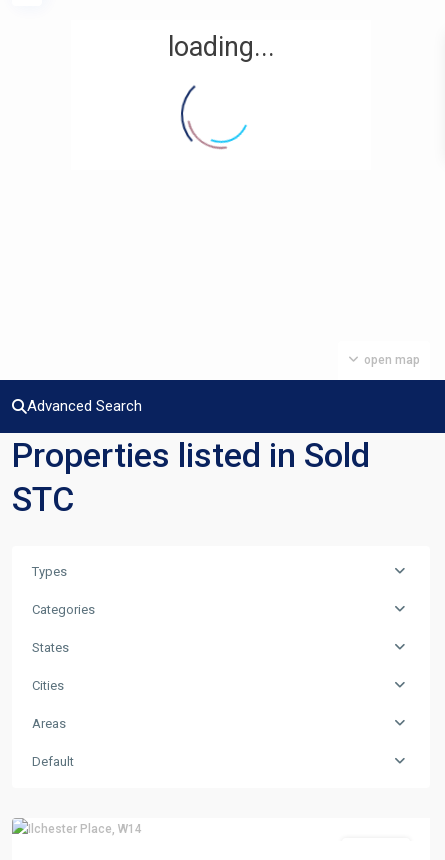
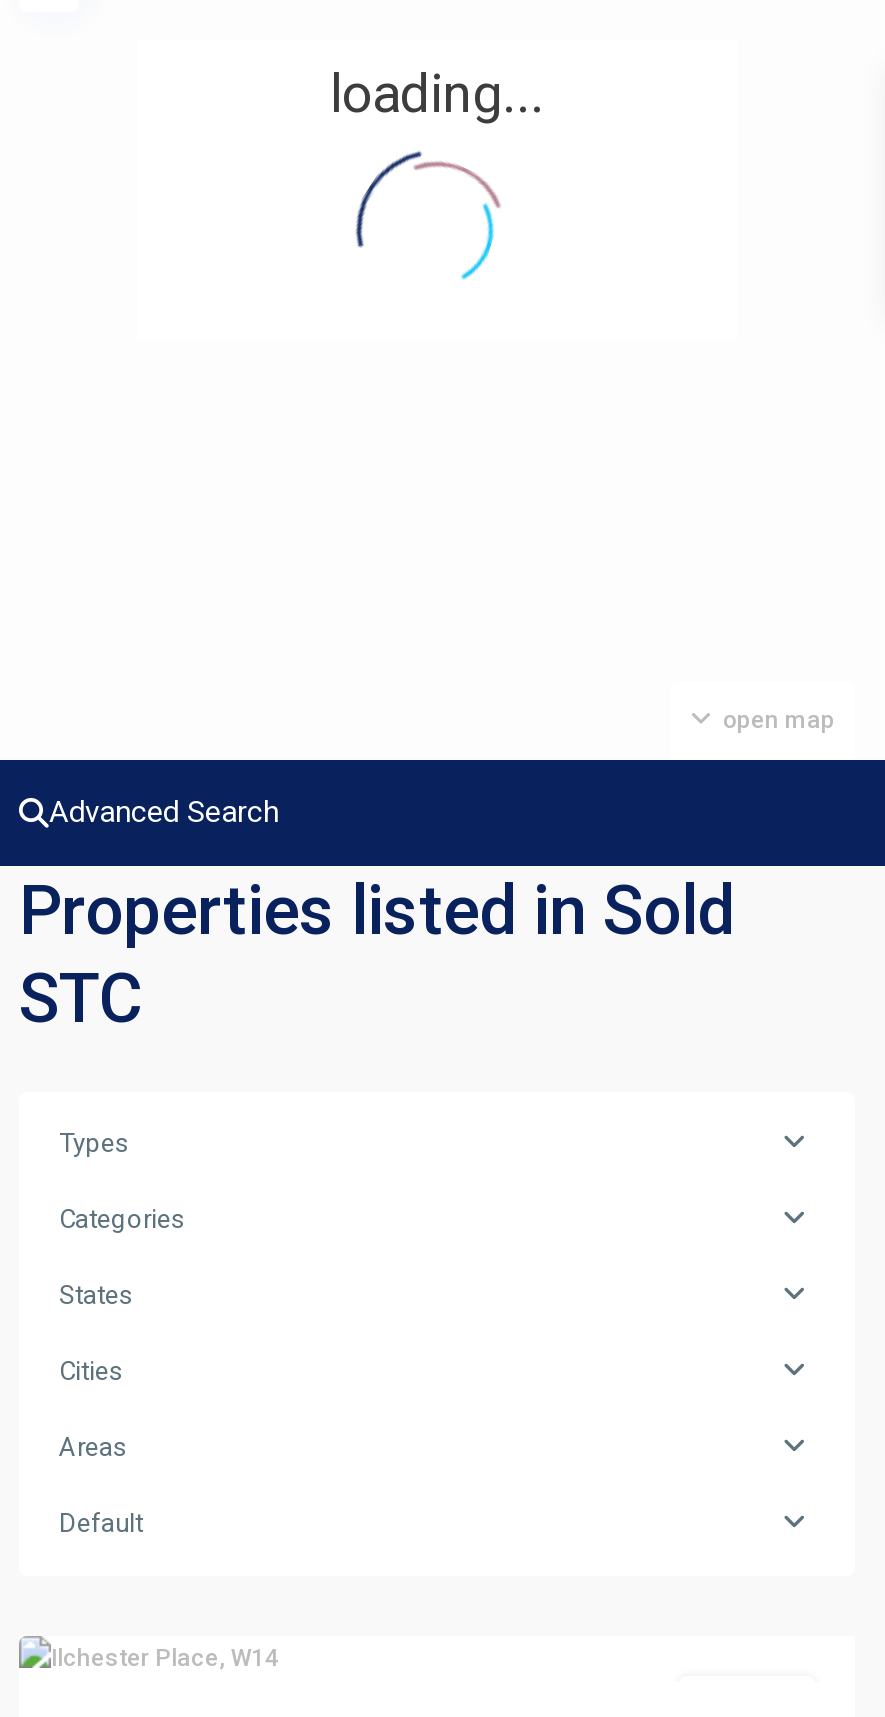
[182,76,252,150] [image] -> [361,150,501,298] [image]

